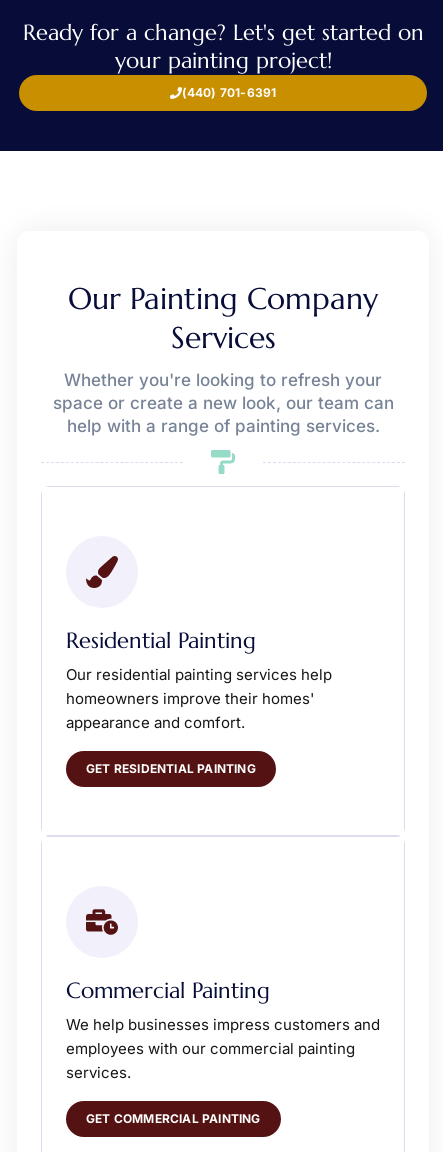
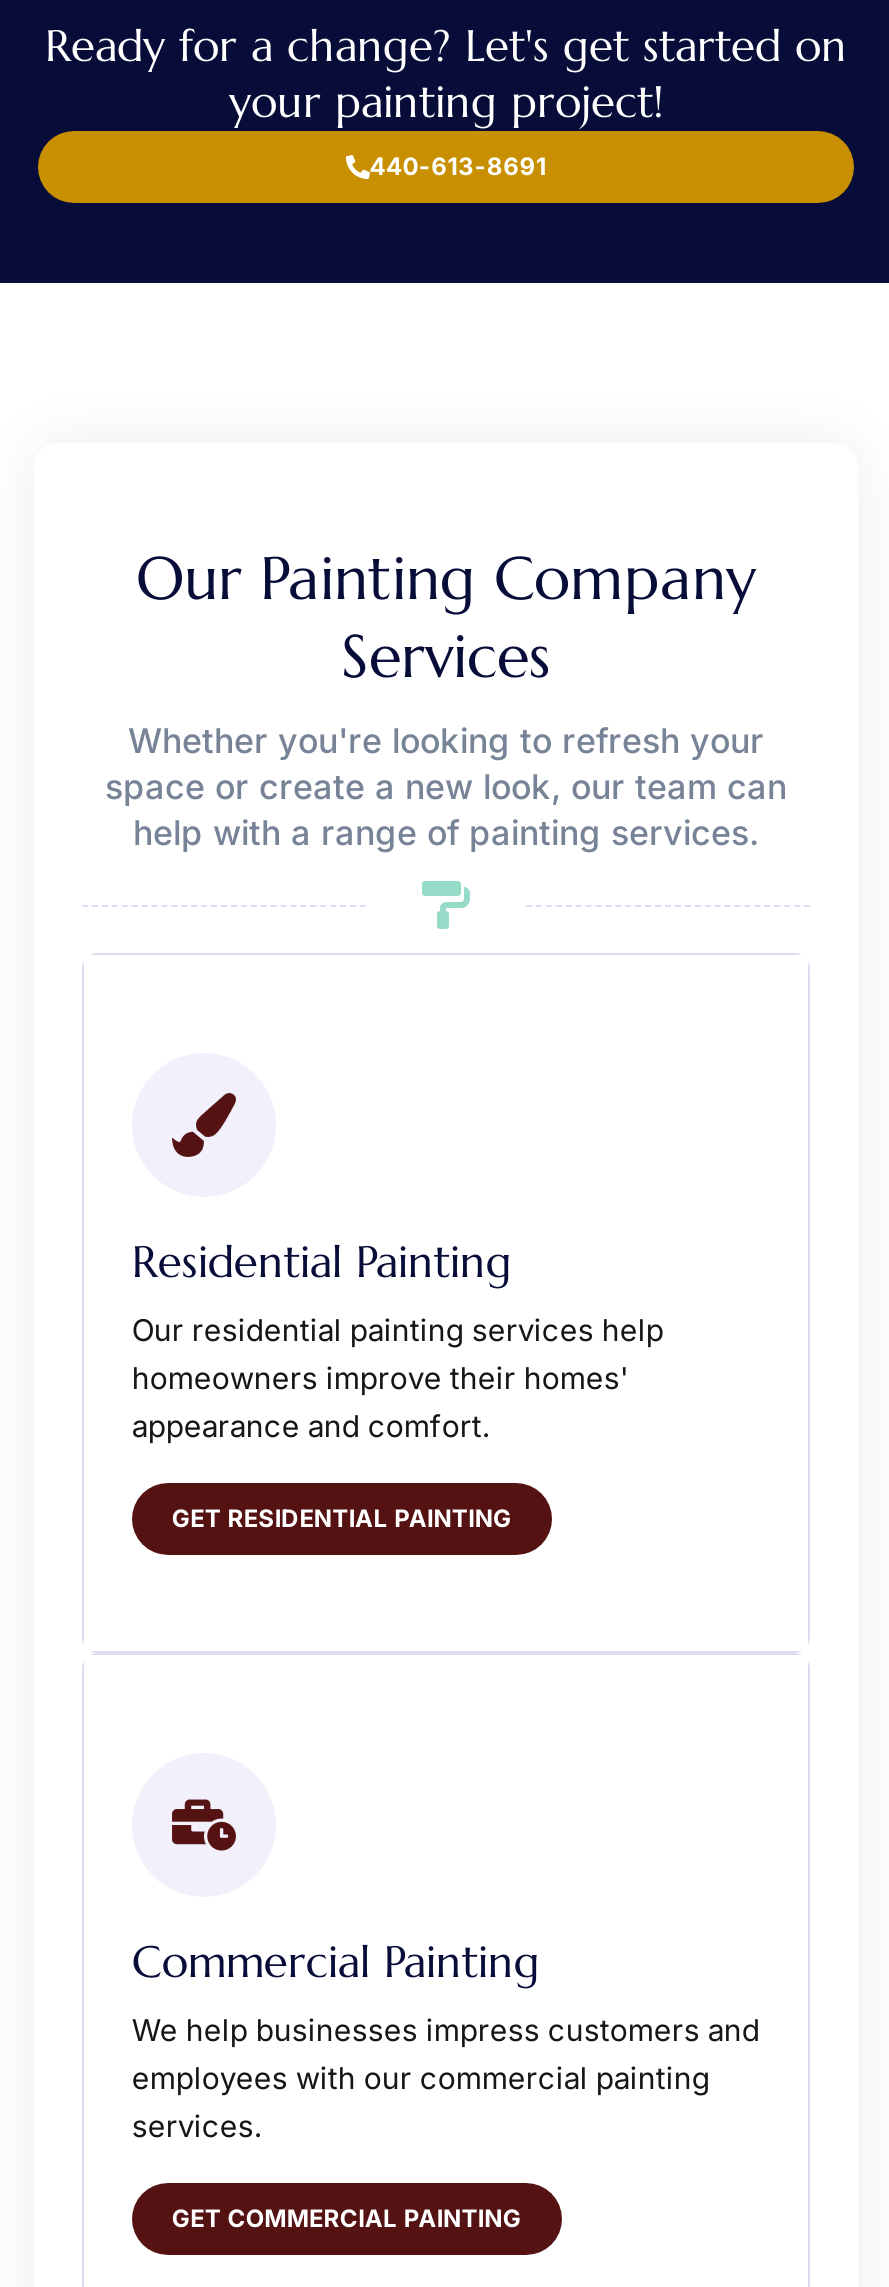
[182,85,276,100] (440) 701-6391 -> [370,151,546,181] 440-613-8691

